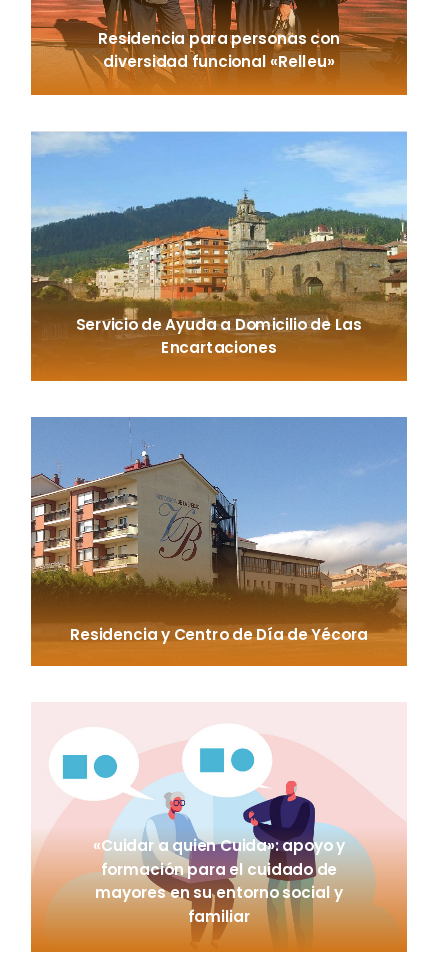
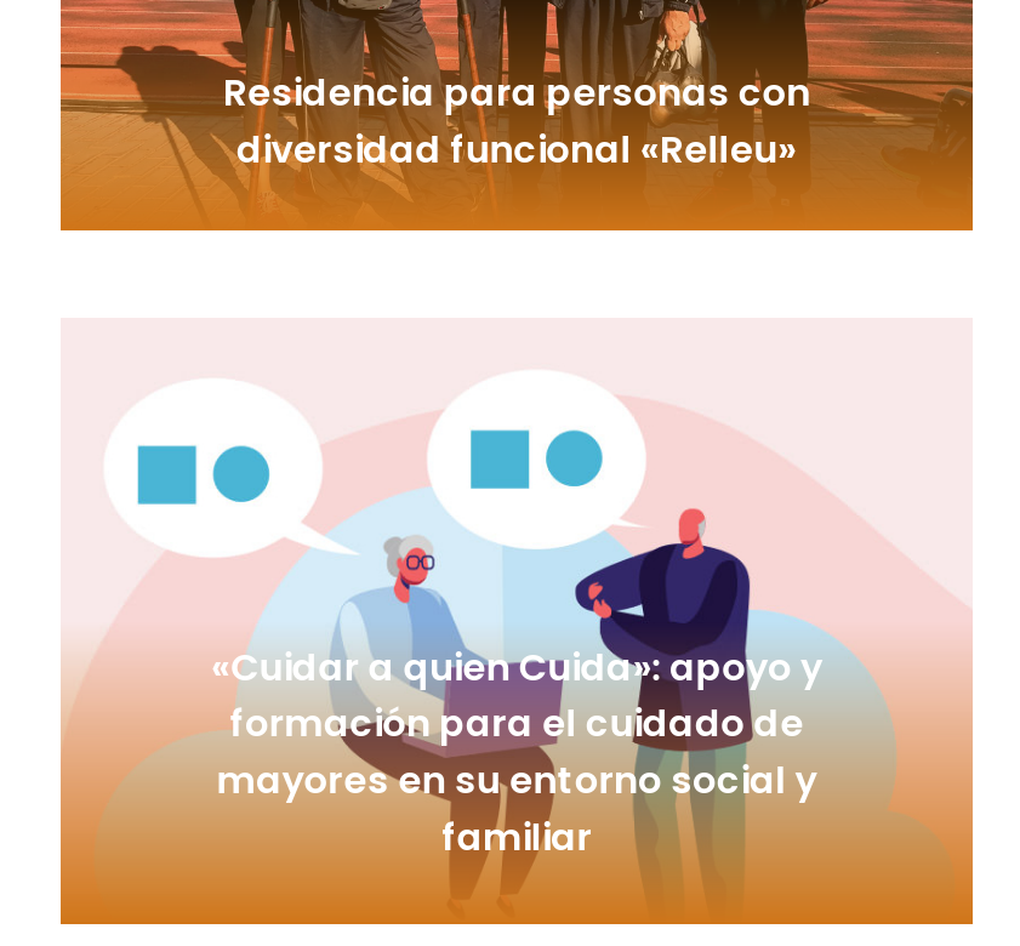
[30,131,408,367] [image] | Servicio de Ayuda a Domicilio de Las | Encartaciones -> none
[30,416,408,646] [image] | Residencia y Centro de Día de Yécora -> none

